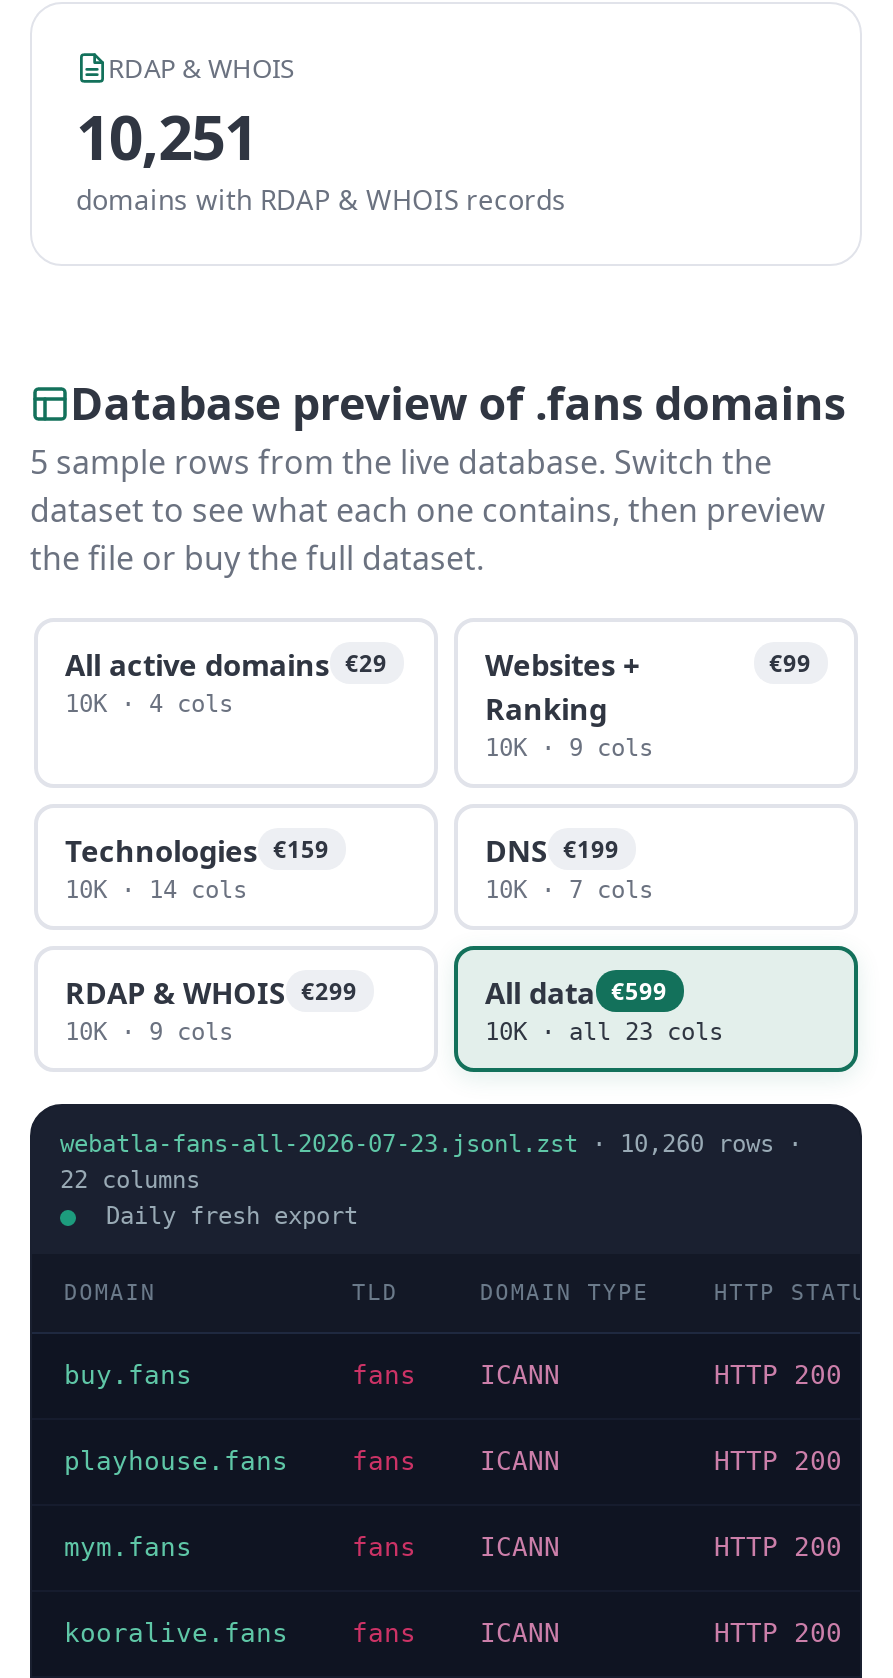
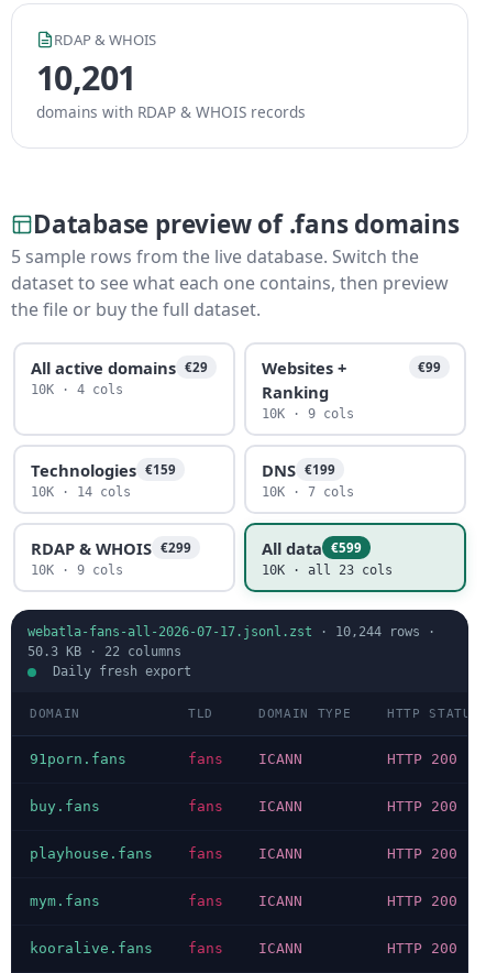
[76,96,257,178] 10,251 -> [36,55,136,100] 10,201
[60,1130,802,1194] webatla-fans-all-2026-07-23.jsonl.zst · 10,260 rows · | 22 columns -> [27,624,435,659] webatla-fans-all-2026-07-17.jsonl.zst · 10,244 rows · | 50.3 KB · 22 columns
none -> [30,751,457,767] 91porn.fans | fans | ICANN | HTTP 200

